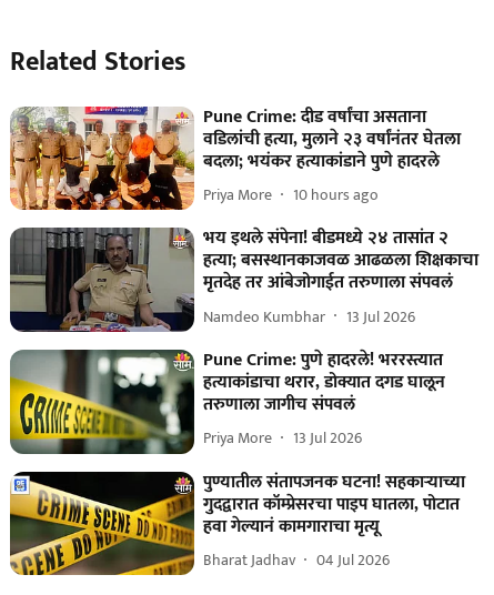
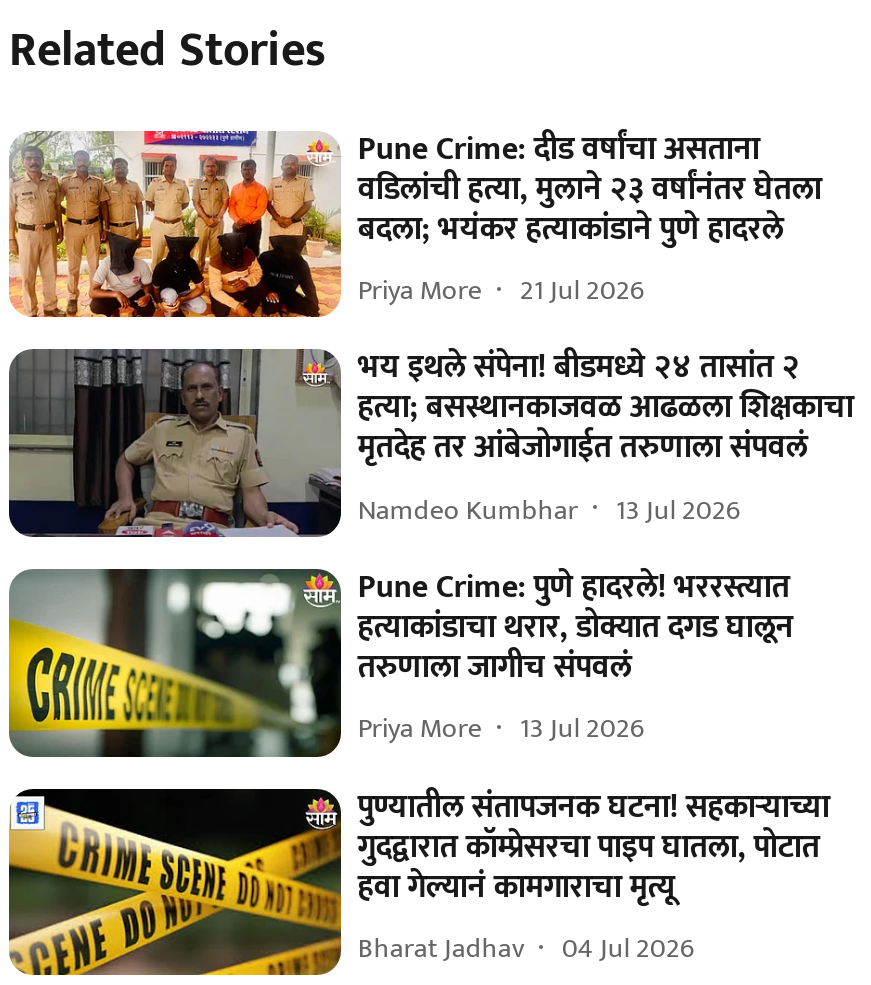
[204,182,379,208] Priya More 10 hours ago -> [358,267,644,313] Priya More 21 Jul 2026

